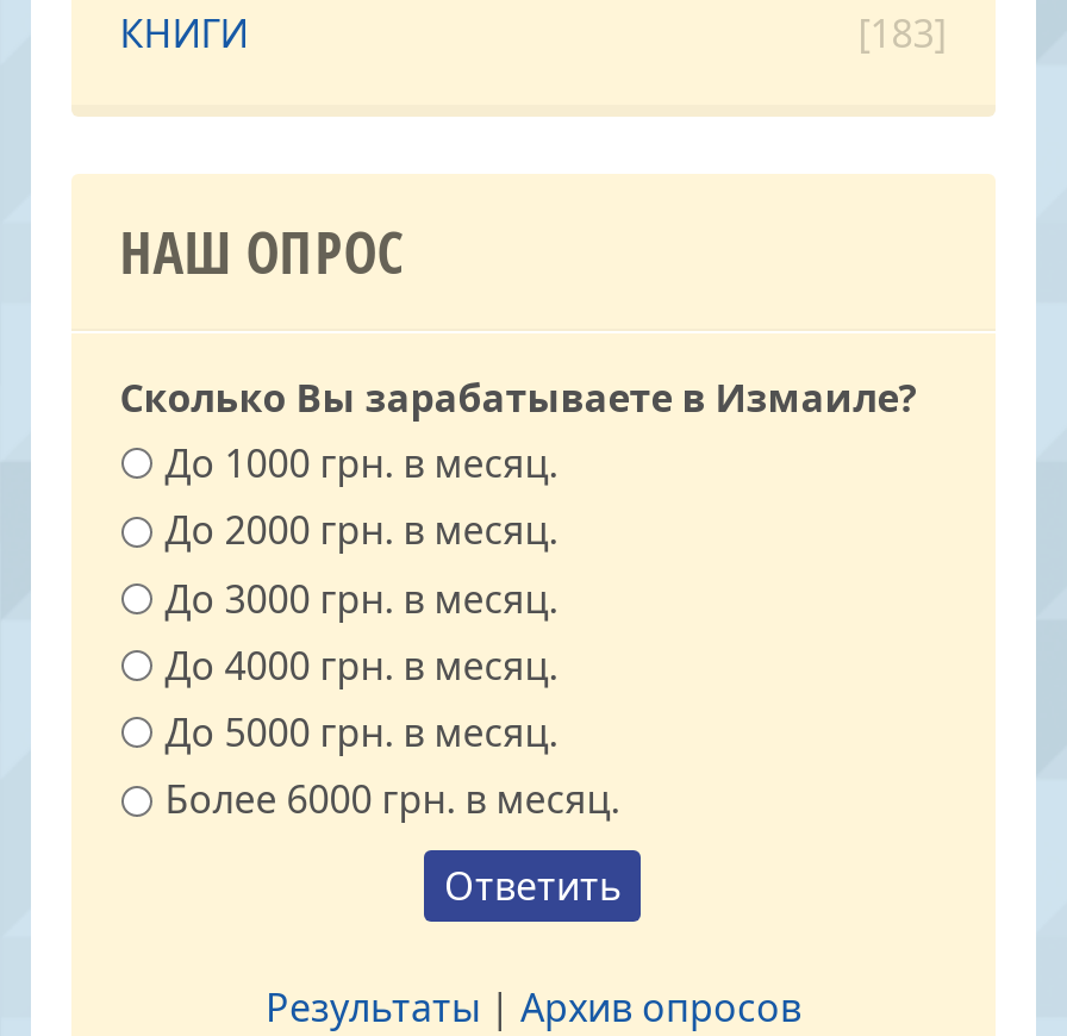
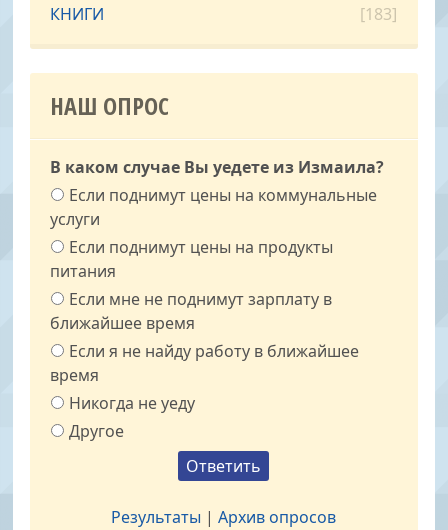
[120,372,918,827] Сколько Вы зарабатываете в Измаиле? | До 1000 грн. в месяц. | До 2000 грн. в месяц. | До 3000 грн. в месяц. | До 4000 грн. в месяц. | До 5000 грн. в месяц. | Более 6000 грн. в месяц. -> [50,156,384,442] В каком случае Вы уедете из Измаила? | Если поднимут цены на коммунальные | услуги | Если поднимут цены на продукты | питания | Если мне не поднимут зарплату в | ближайшее время | Если я не найду работу в ближайшее | время | Никогда не уеду | Другое

